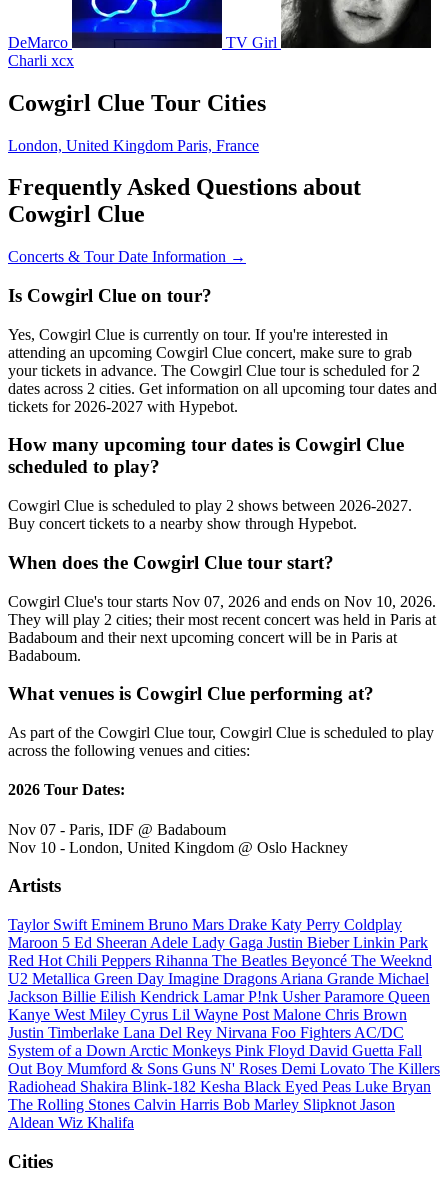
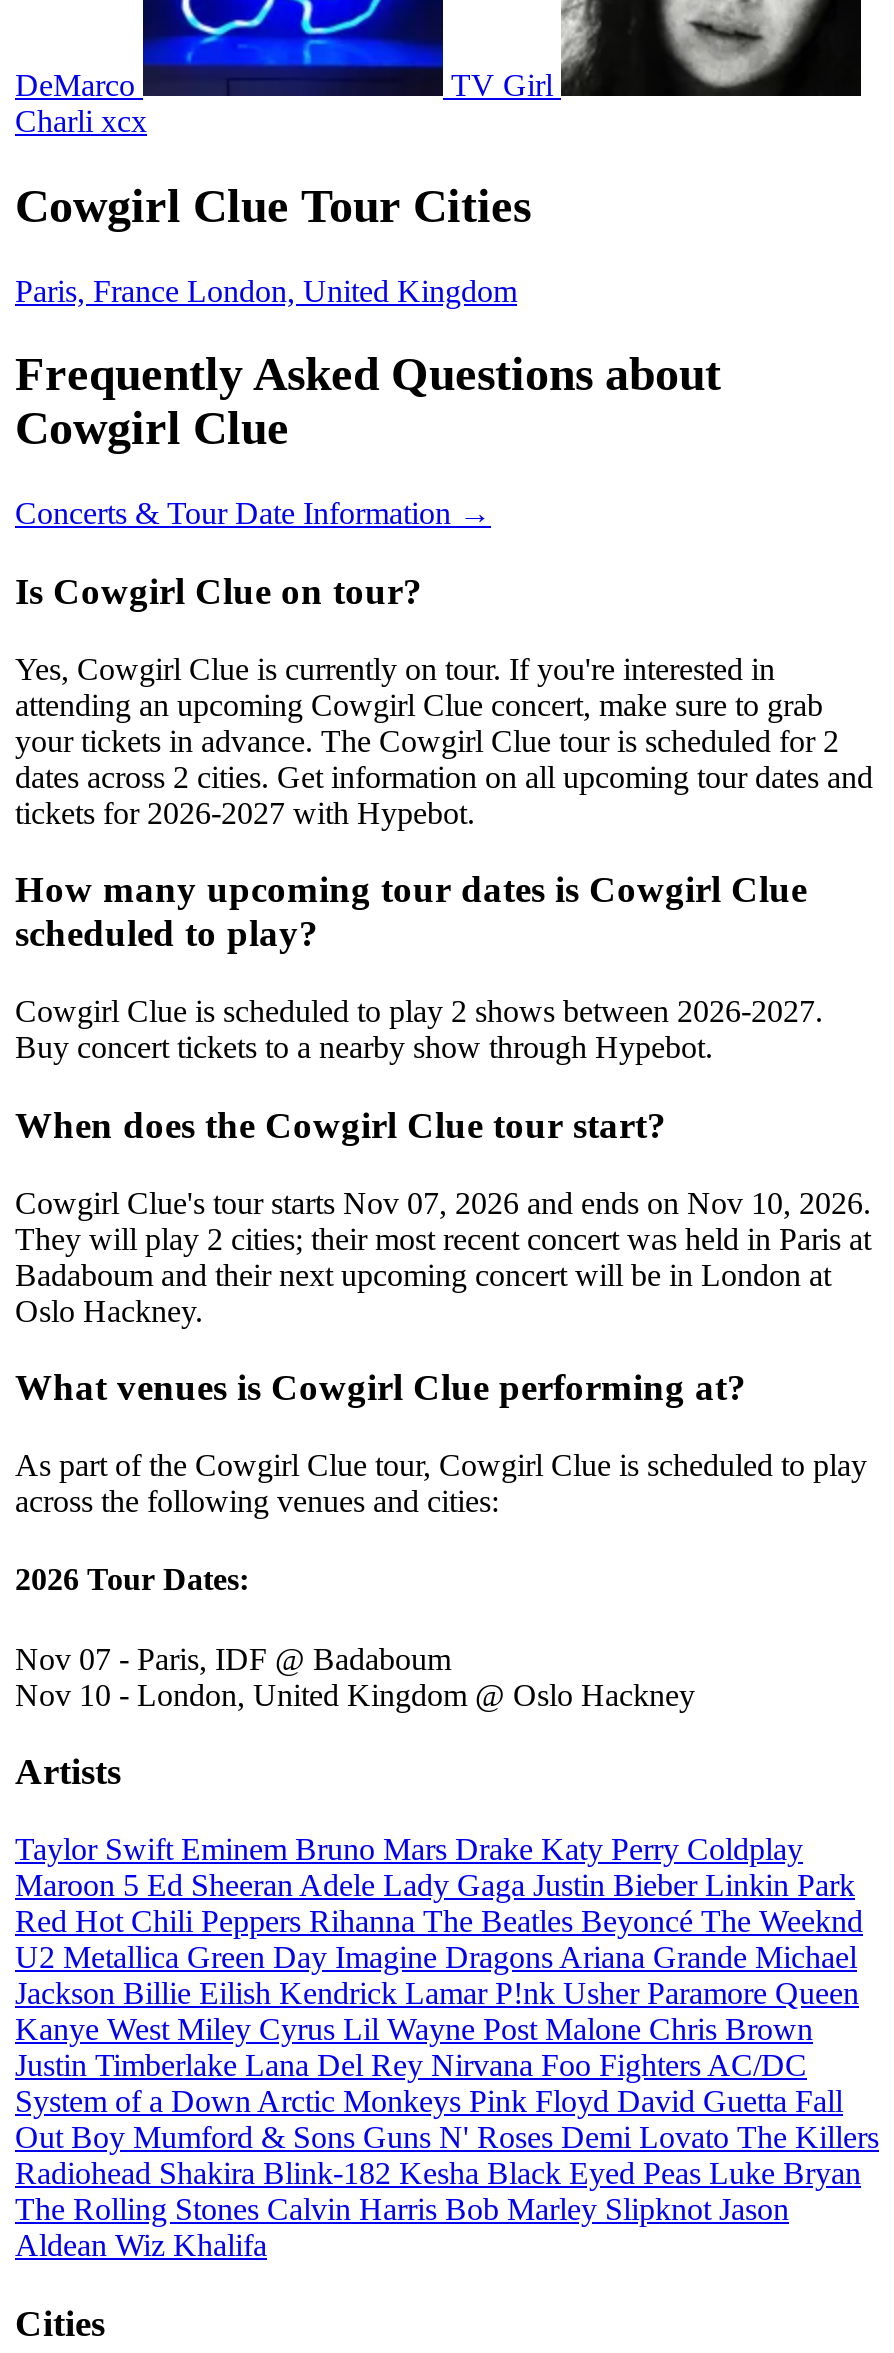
[8,136,259,153] London, United Kingdom Paris, France -> [15,273,517,307] Paris, France London, United Kingdom
[8,629,397,664] Badaboum and their next upcoming concert will be in Paris at | Badaboum. -> [15,1257,831,1327] Badaboum and their next upcoming concert will be in London at | Oslo Hackney.

